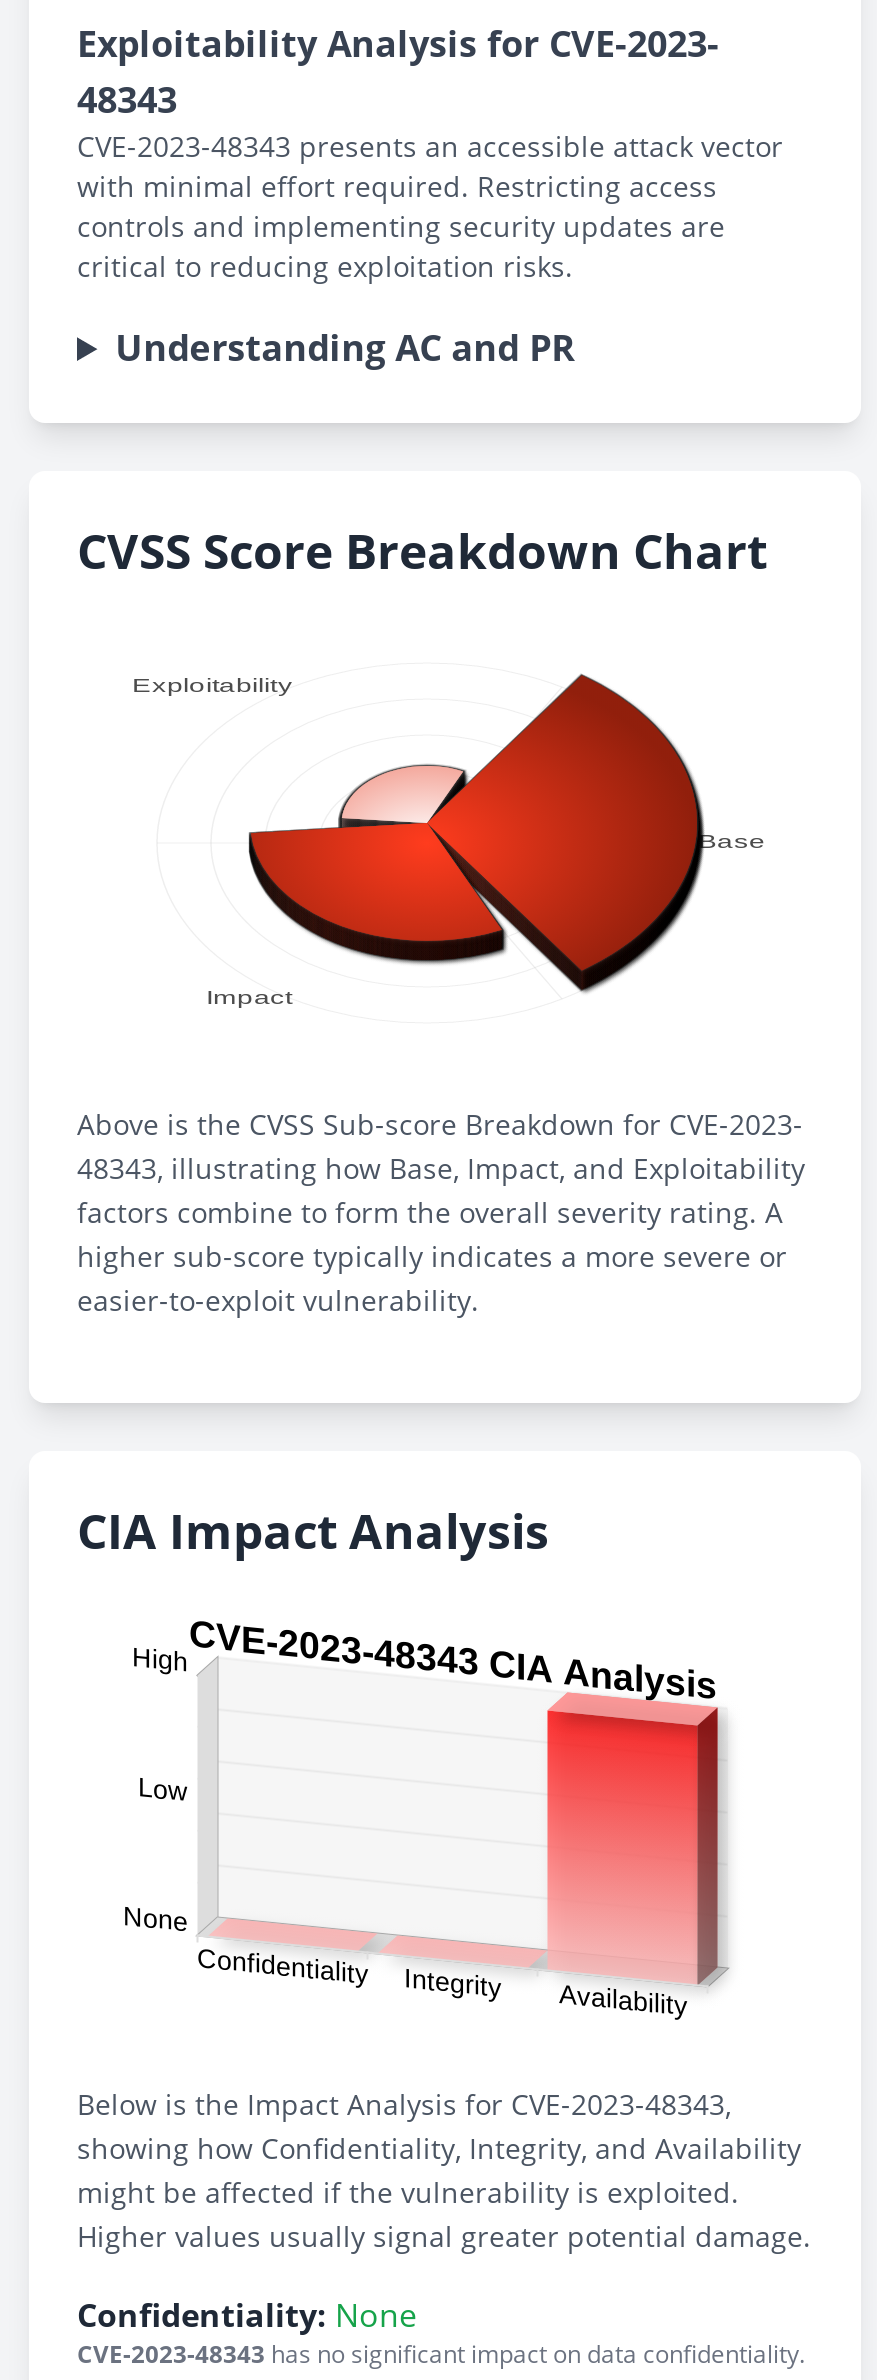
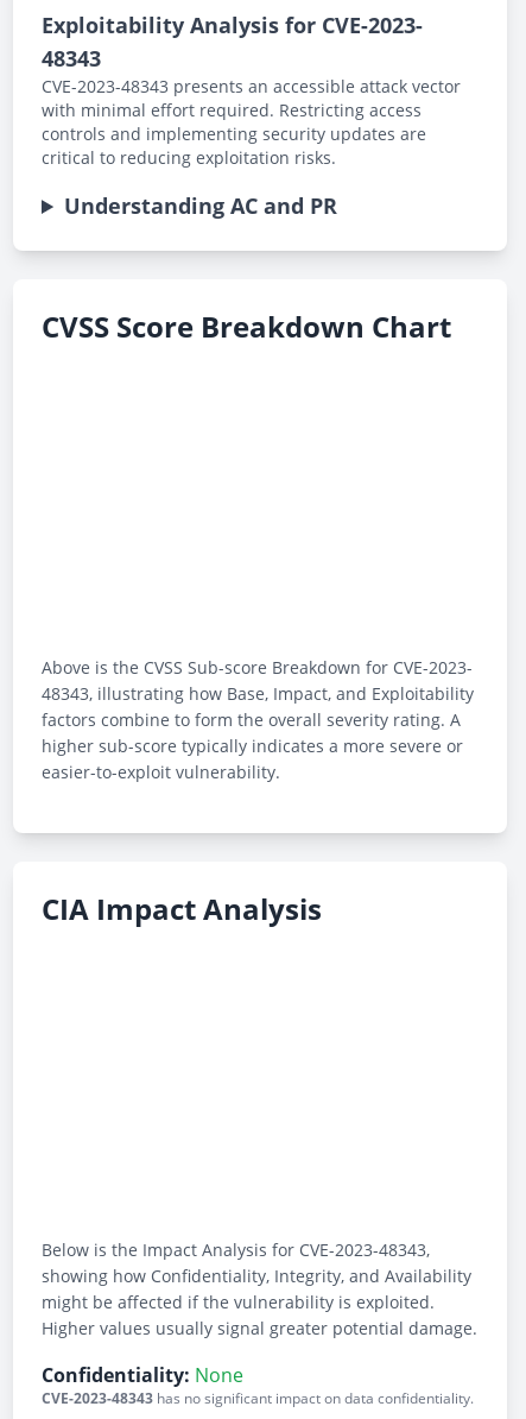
[133,673,765,1009] [image] -> none
[123,1619,729,2021] [image] -> none

